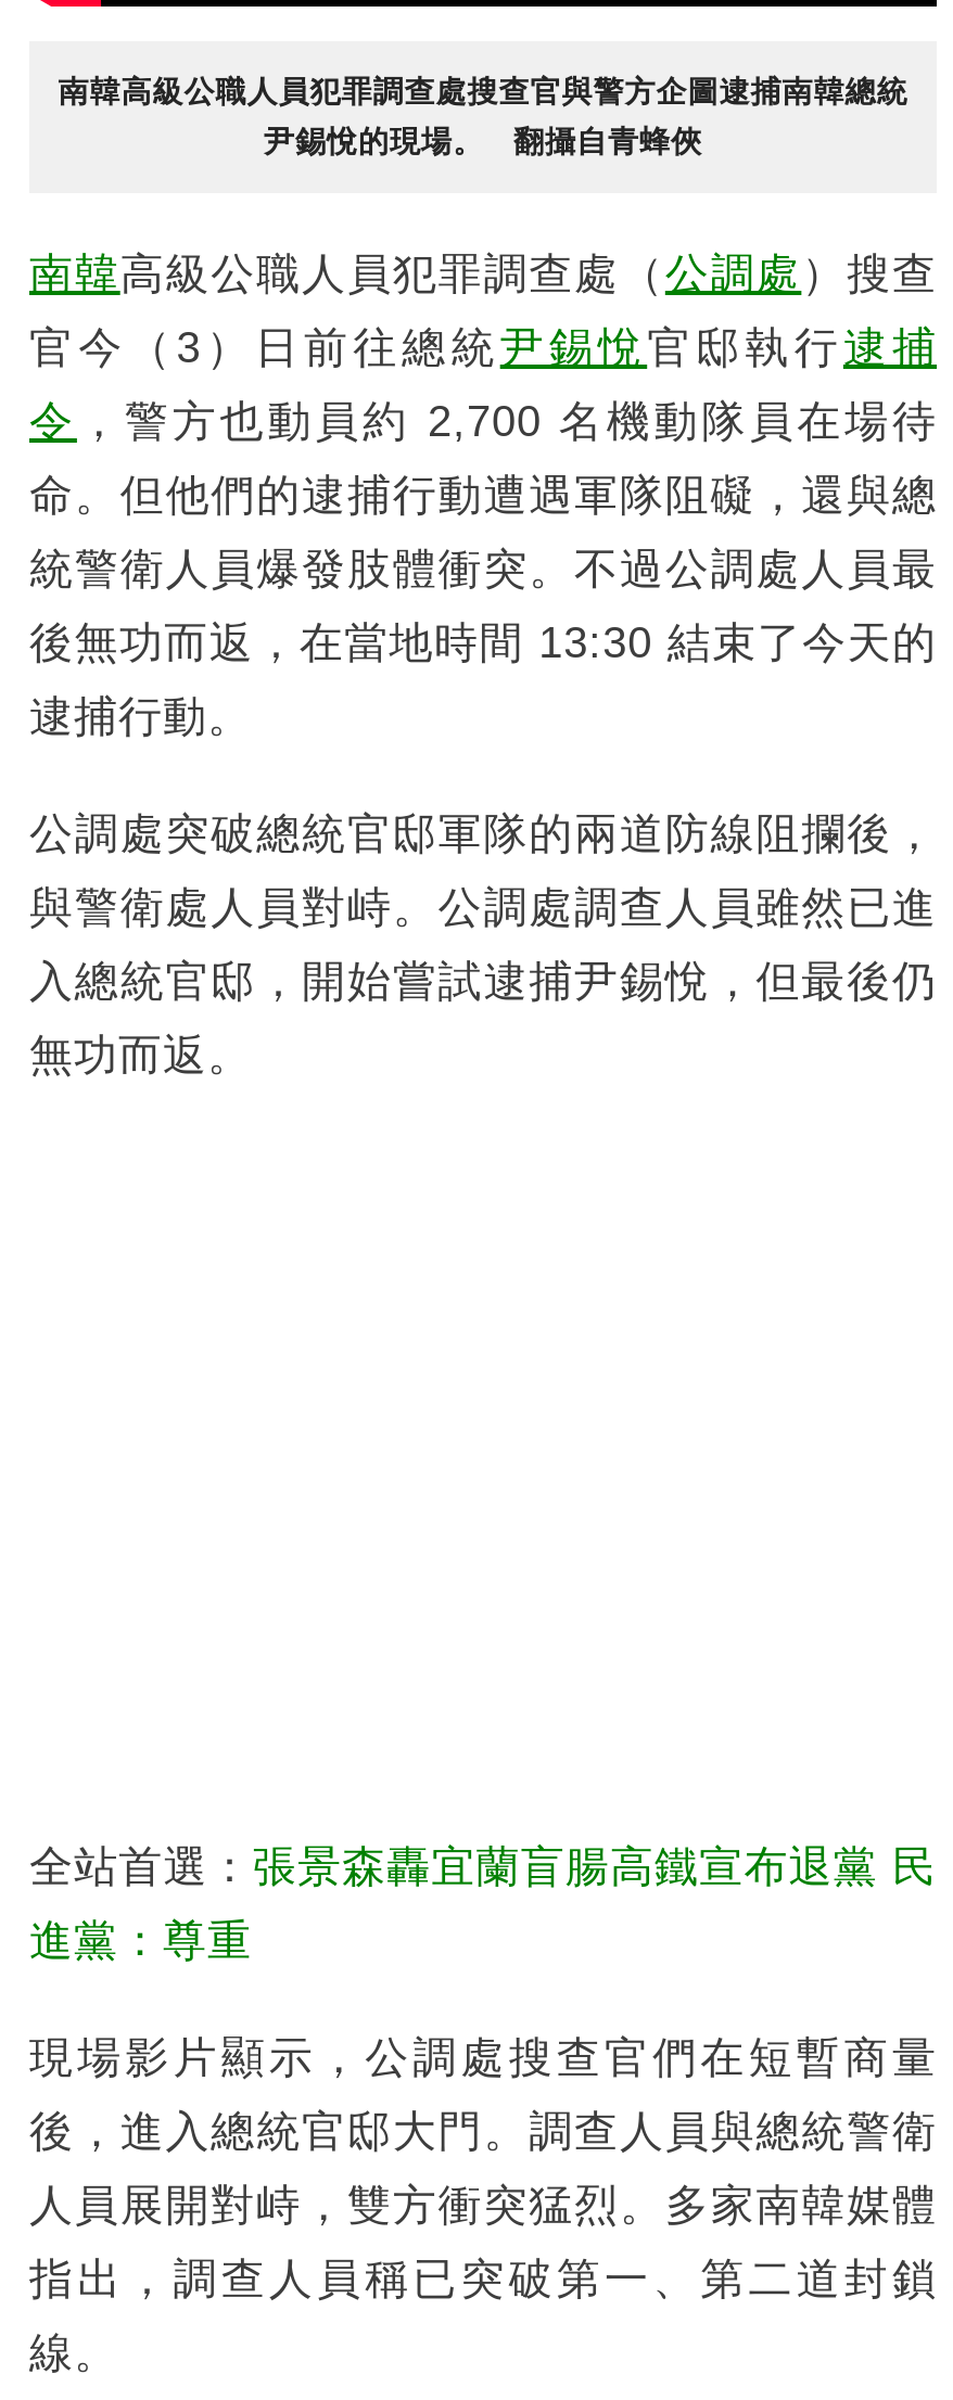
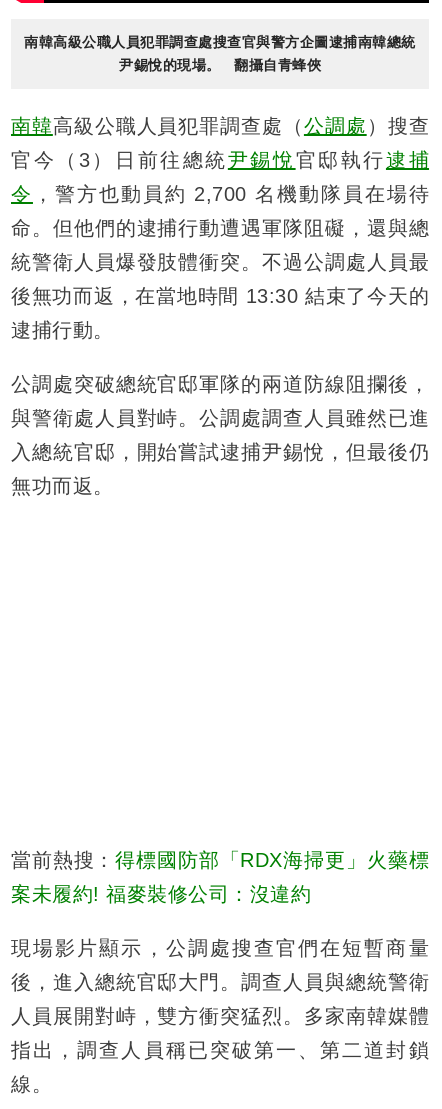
[29,1841,937,1889] 全站首選：張景森轟宜蘭盲腸高鐵宣布退黨 民 -> [11,848,429,870] 當前熱搜：得標國防部「RDX海掃更」火藥標
[29,1915,252,1963] 進黨：尊重 -> [11,882,311,904] 案未履約! 福麥裝修公司：沒違約

